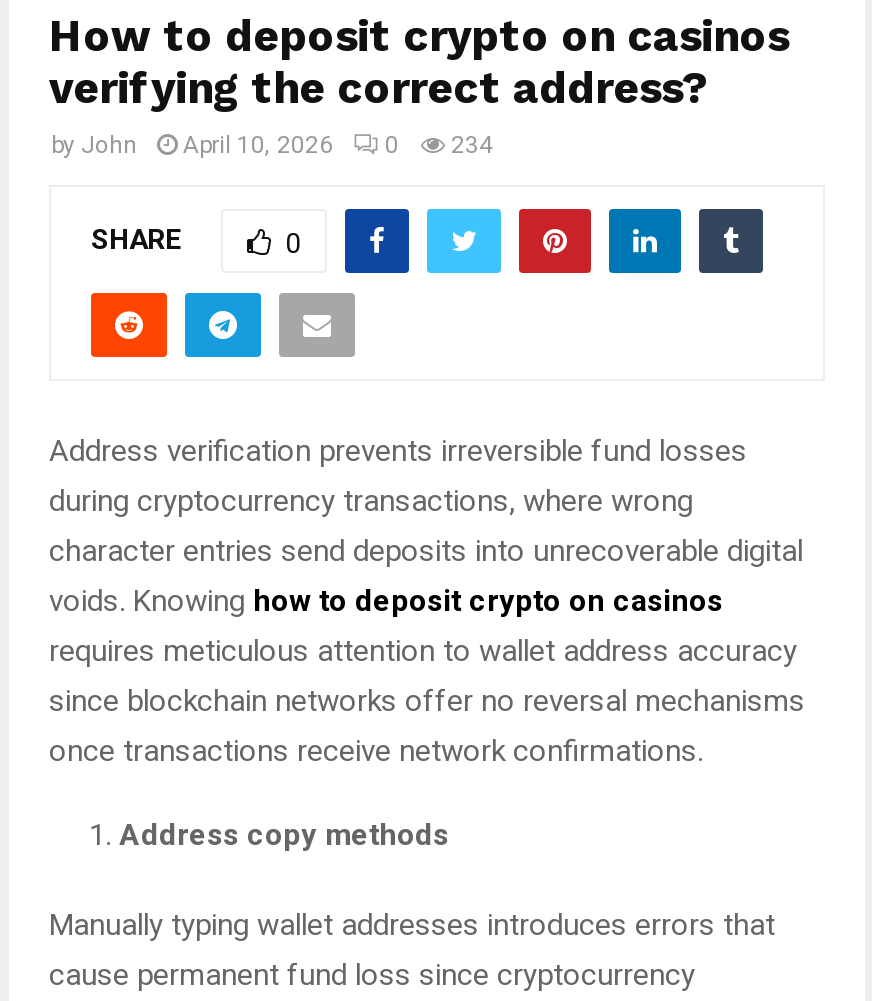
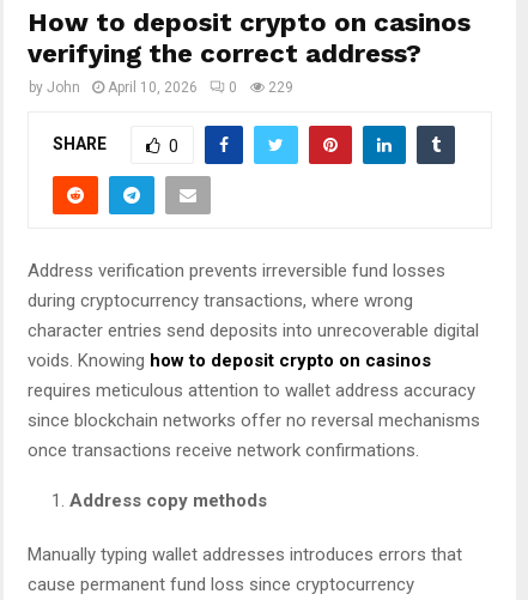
[51,131,493,159] by John April 10, 2026 0 234 -> [29,79,293,96] by John April 10, 2026 0 229

